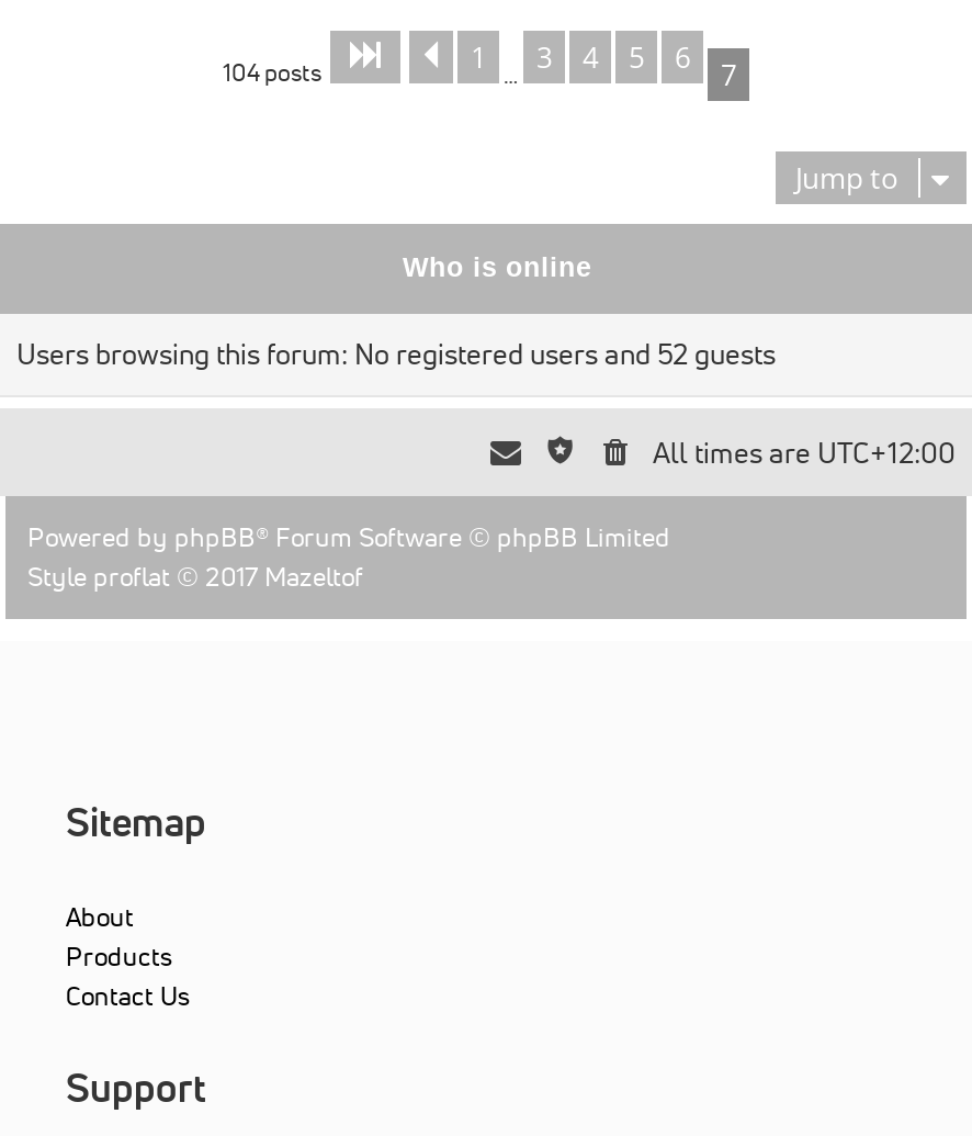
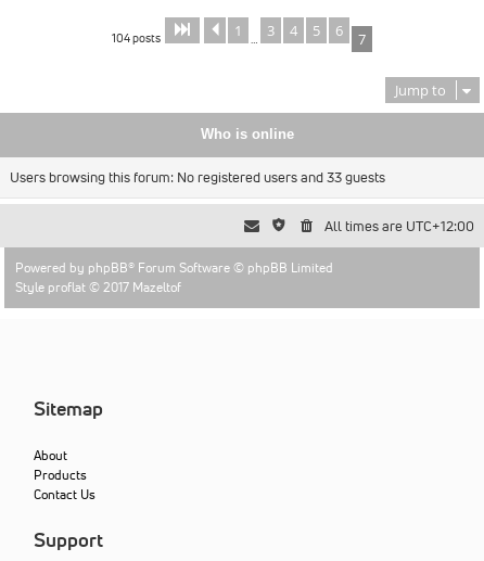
[16,337,776,374] Users browsing this forum: No registered users and 52 guests -> [10,169,385,187] Users browsing this forum: No registered users and 33 guests

